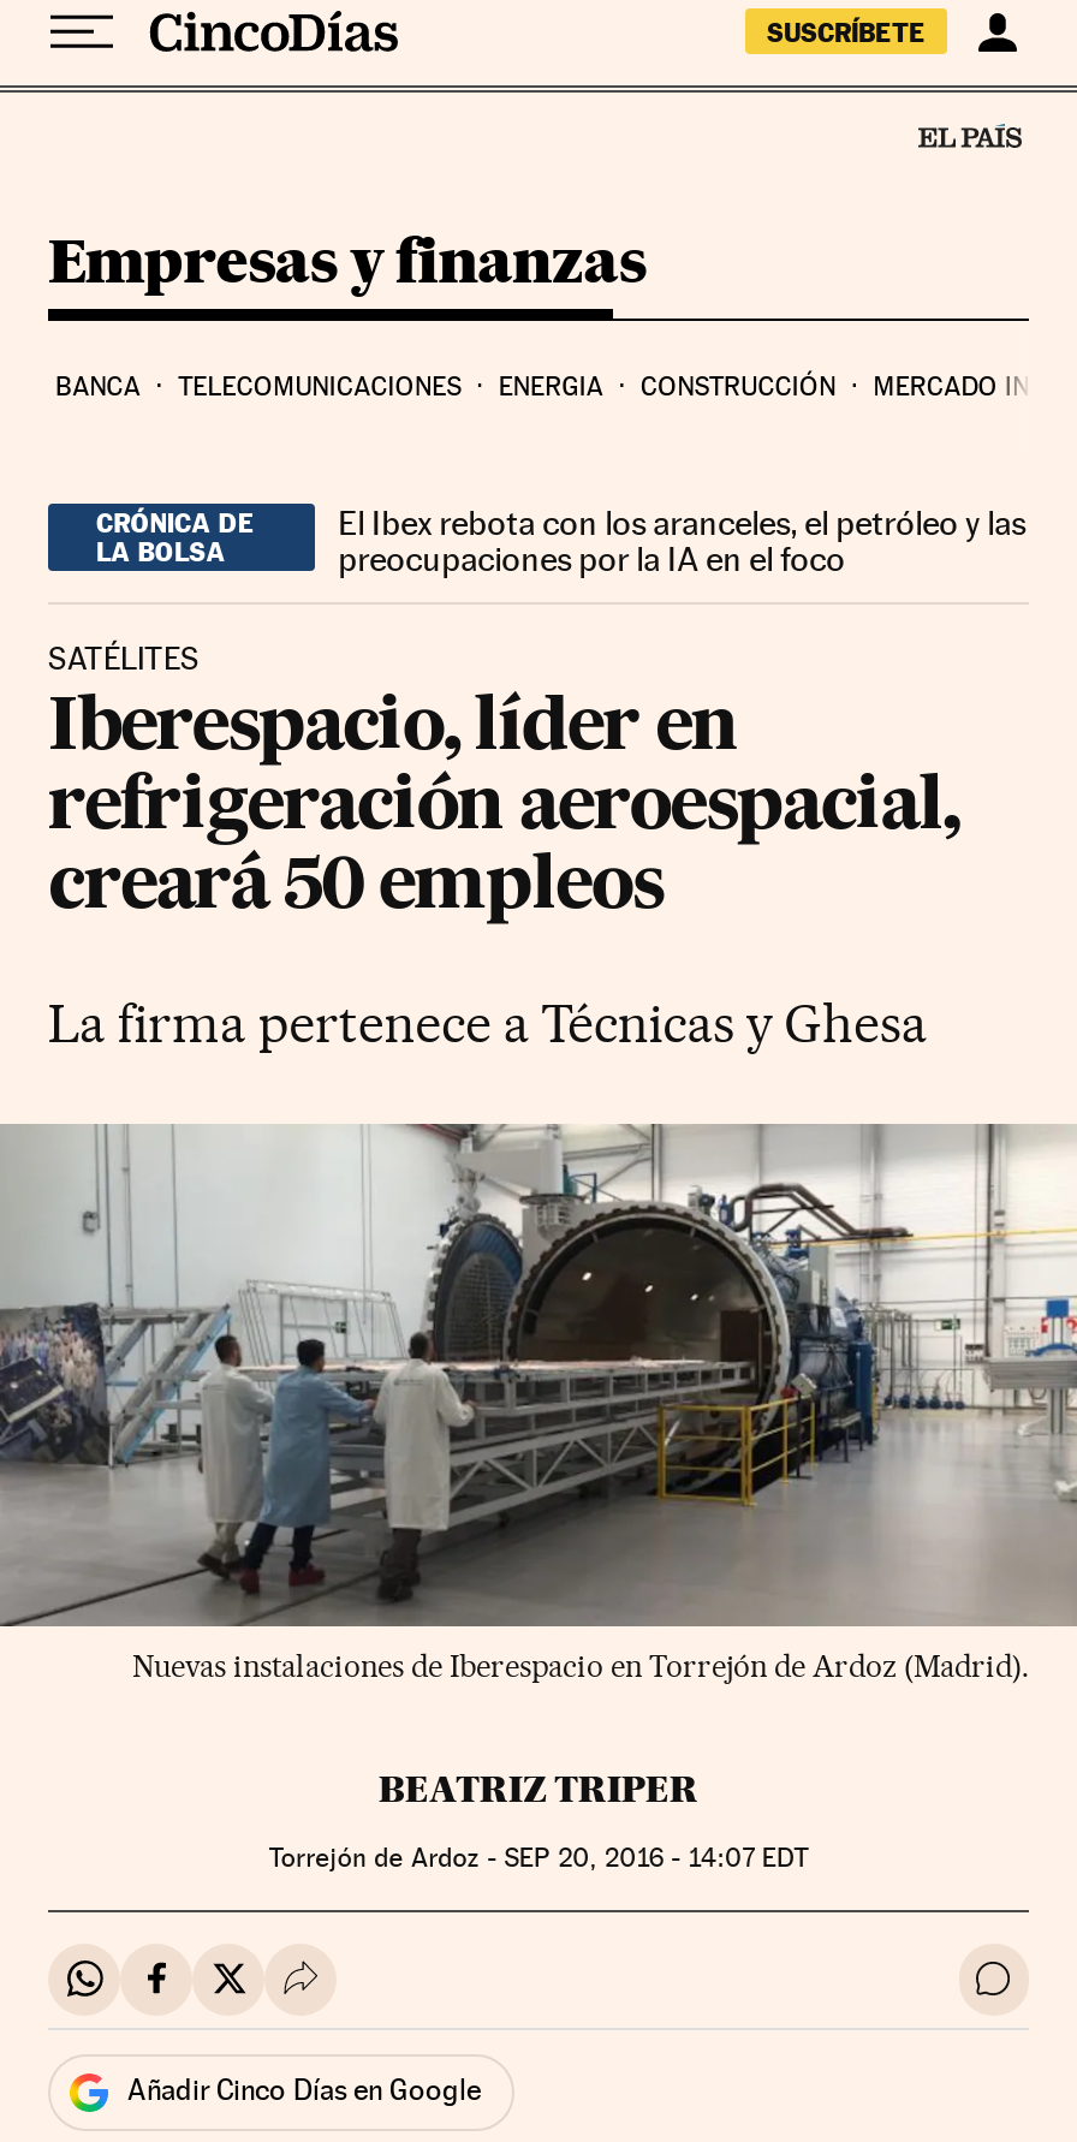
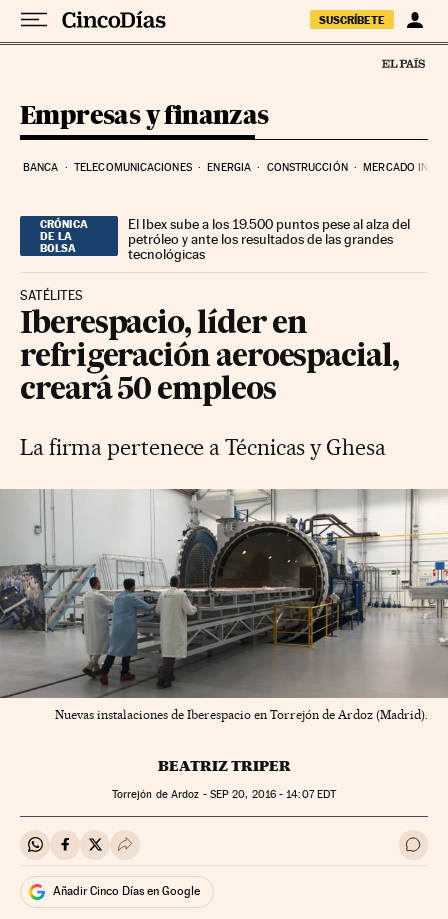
[338,503,1026,577] El Ibex rebota con los aranceles, el petróleo y las | preocupaciones por la IA en el foco -> [128,216,410,262] El Ibex sube a los 19.500 puntos pese al alza del | petróleo y ante los resultados de las grandes | tecnológicas

